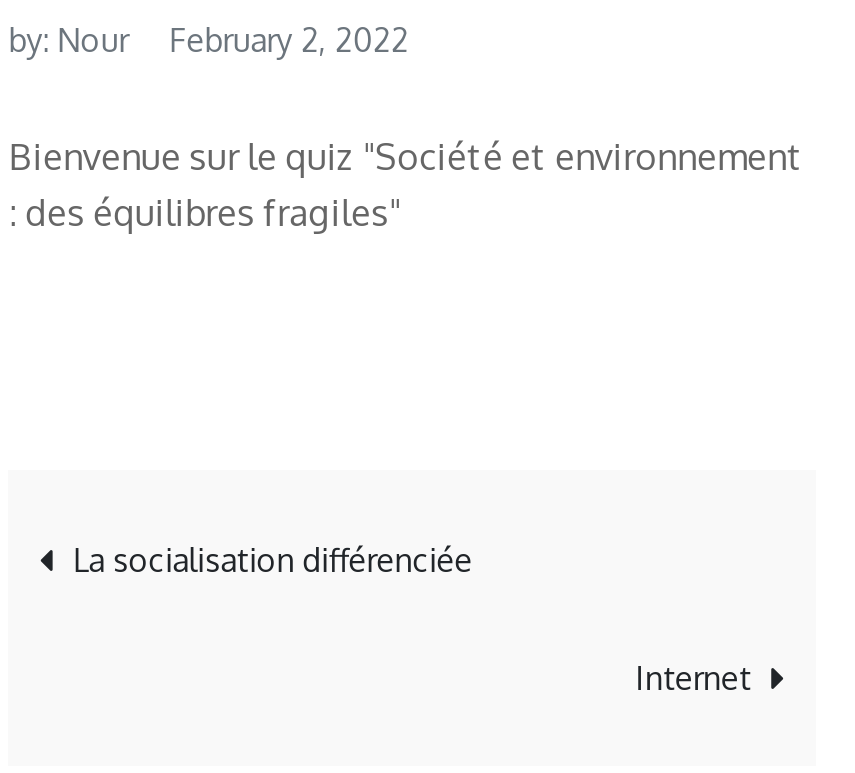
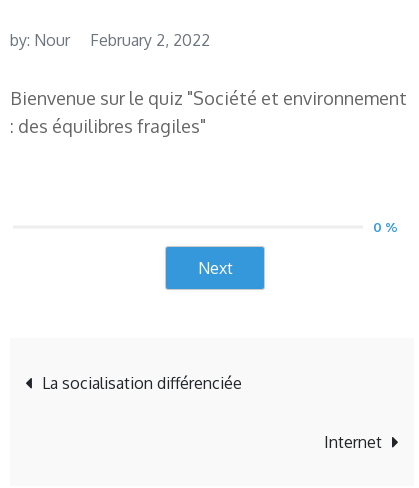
none -> [197,219,398,278] 0 % | Next

